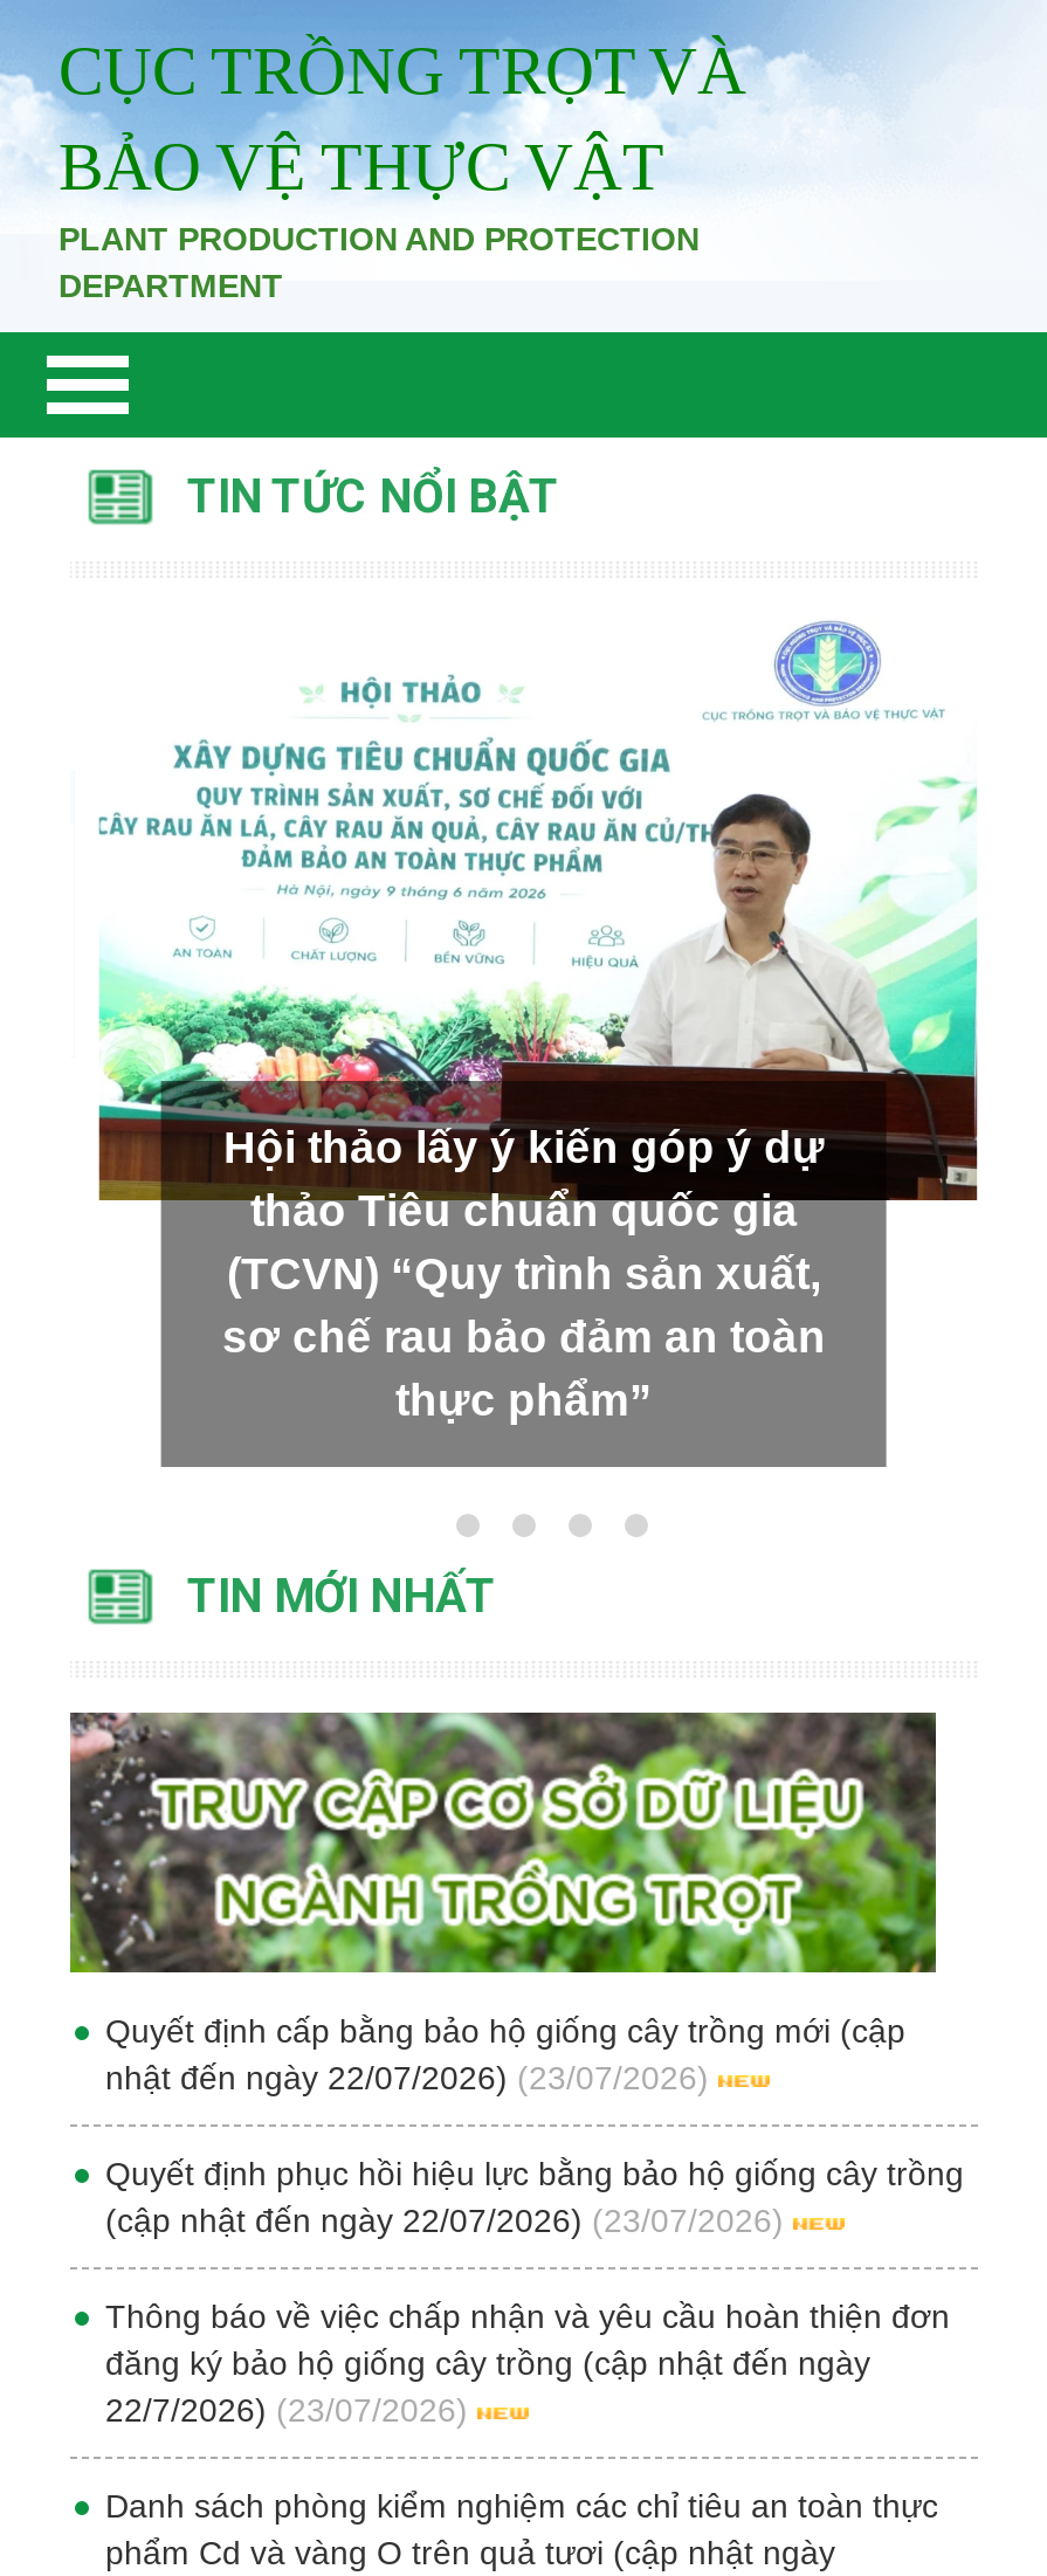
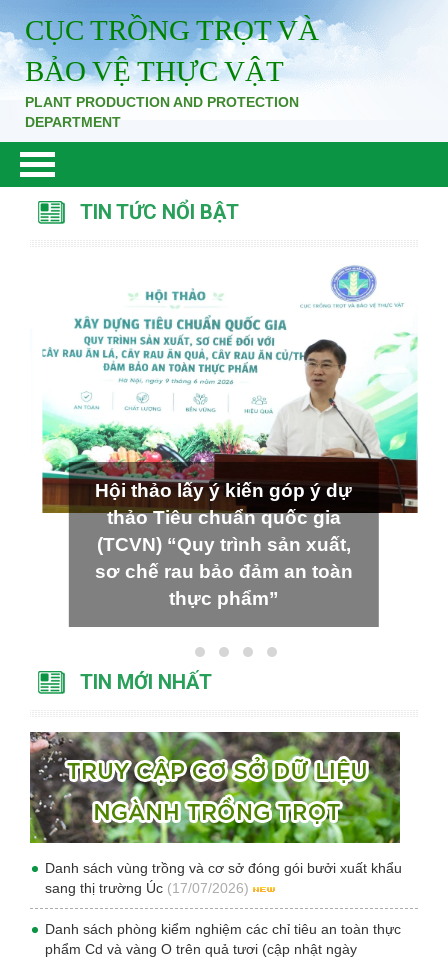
[105,2012,964,2429] Quyết định cấp bằng bảo hộ giống cây trồng mới (cập | nhật đến ngày 22/07/2026) (23/07/2026) | Quyết định phục hồi hiệu lực bằng bảo hộ giống cây trồng | (cập nhật đến ngày 22/07/2026) (23/07/2026) | Thông báo về việc chấp nhận và yêu cầu hoàn thiện đơn | đăng ký bảo hộ giống cây trồng (cập nhật đến ngày | 22/7/2026) (23/07/2026) -> [45,860,402,896] Danh sách vùng trồng và cơ sở đóng gói bưởi xuất khẩu | sang thị trường Úc (17/07/2026)

